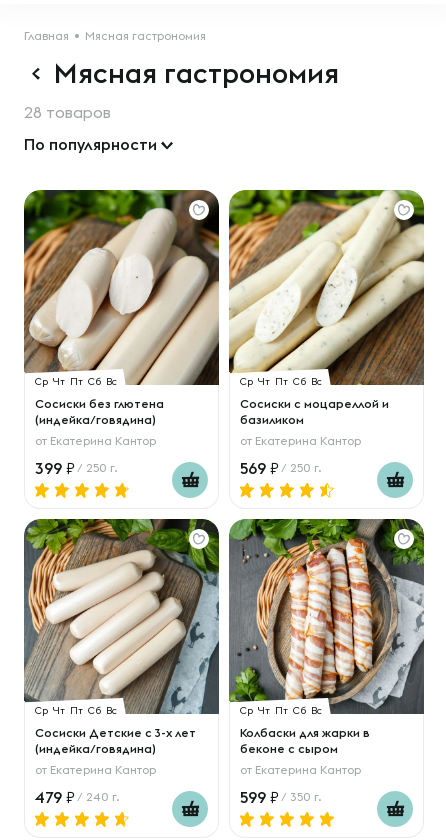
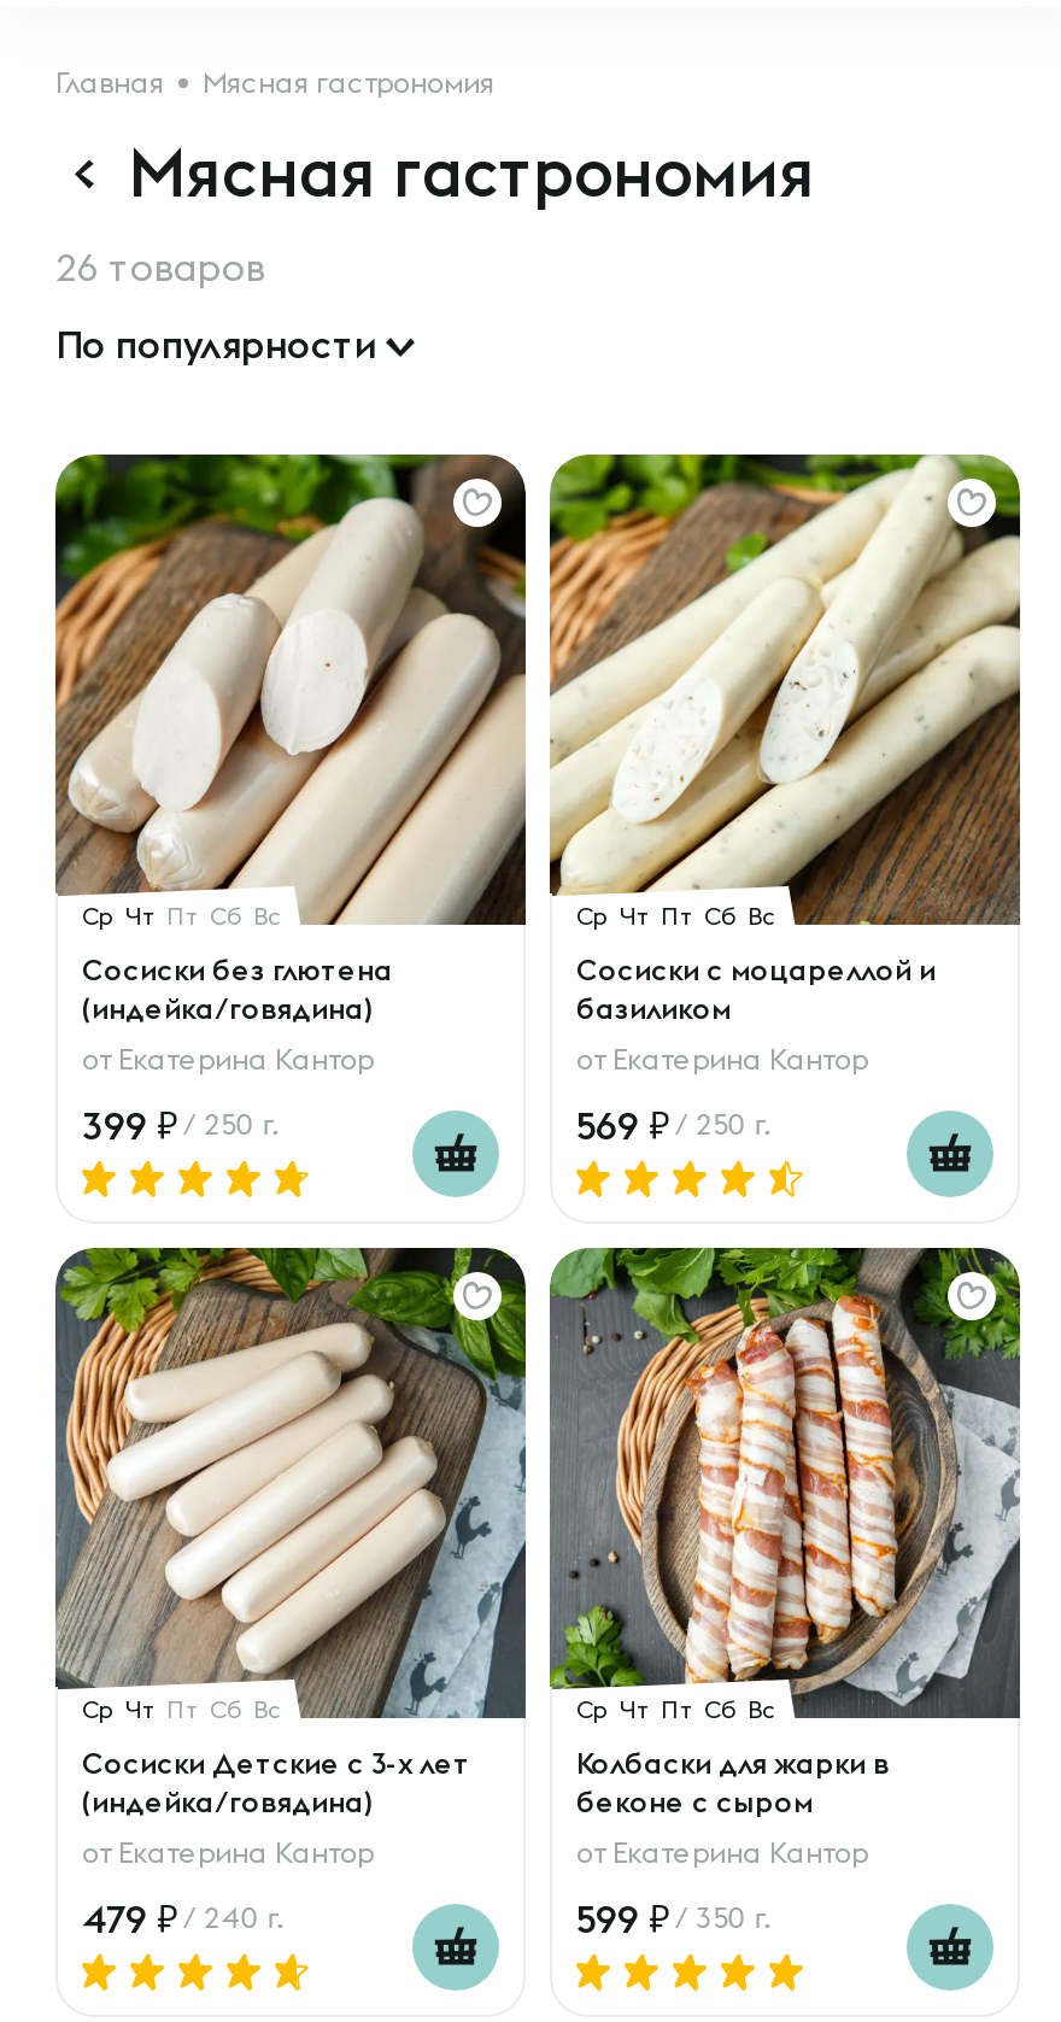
[24,103,111,121] 28 товаров -> [55,245,265,288] 26 товаров

